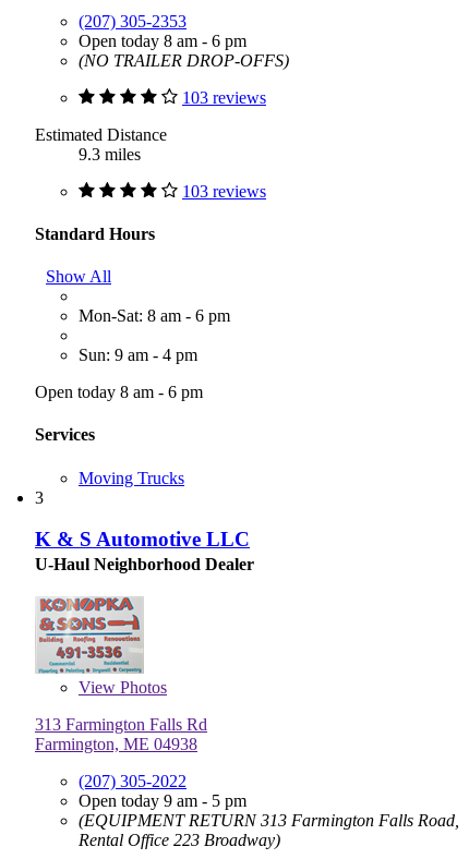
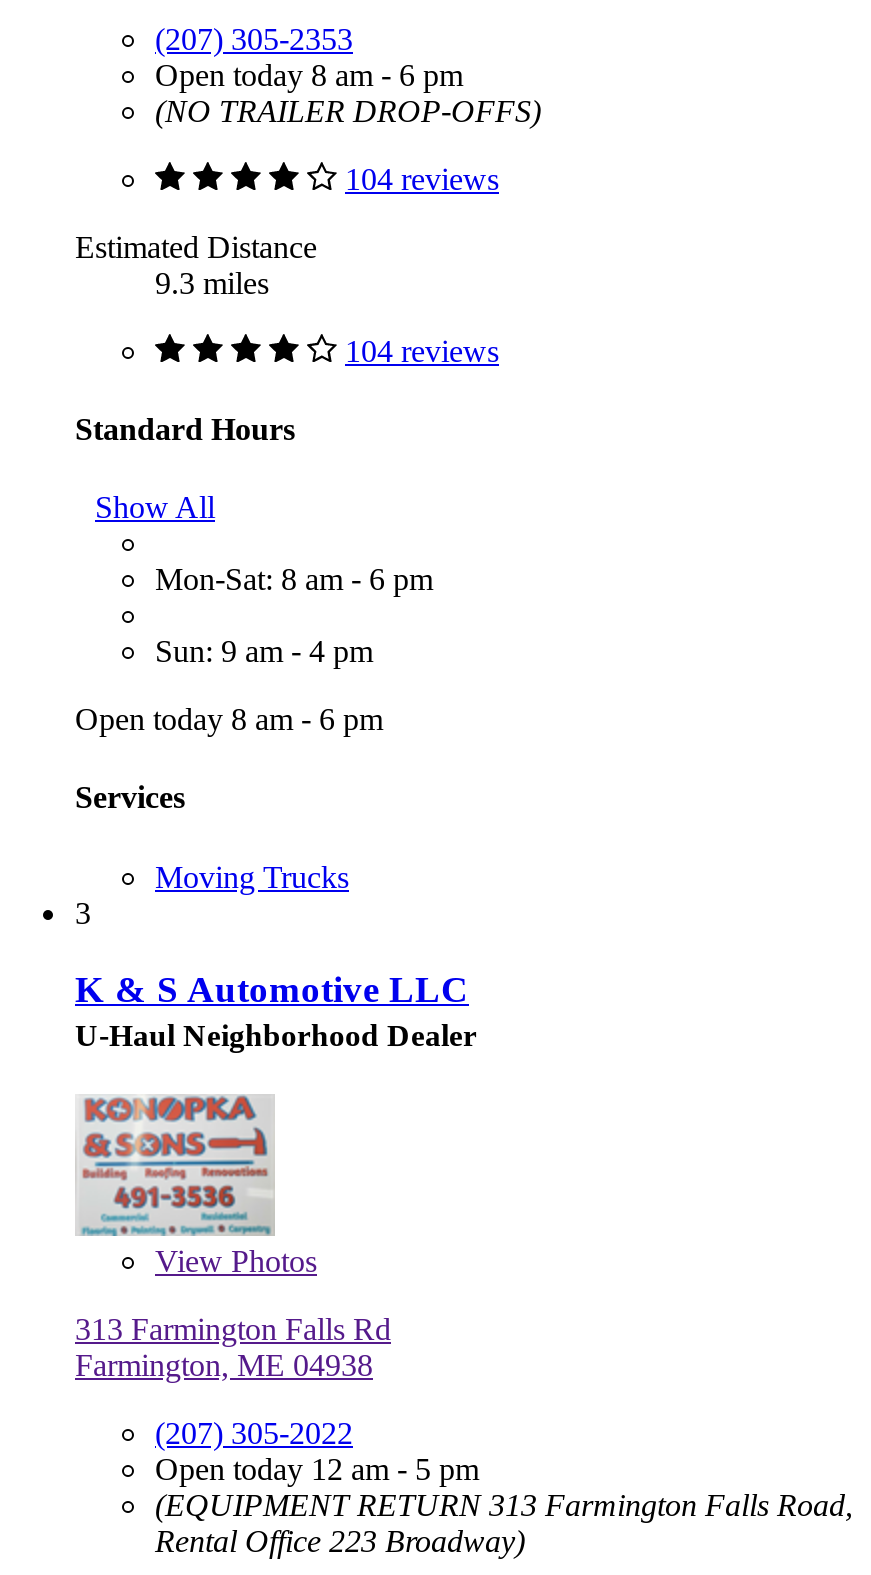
[182,88,266,106] 103 reviews -> [345,161,499,195] 104 reviews
[182,182,266,200] 103 reviews -> [345,333,499,367] 104 reviews
[79,791,246,810] Open today 9 am - 5 pm -> [155,1452,479,1486] Open today 12 am - 5 pm

